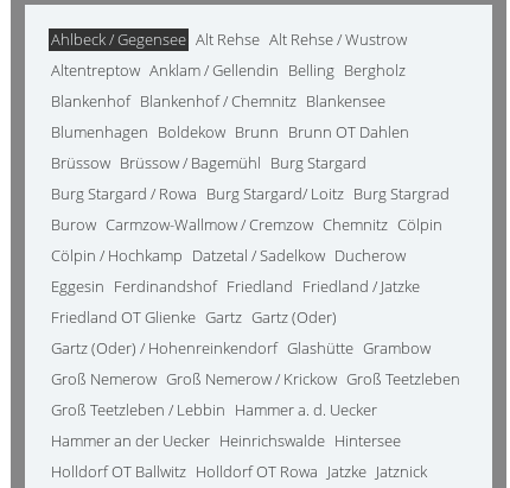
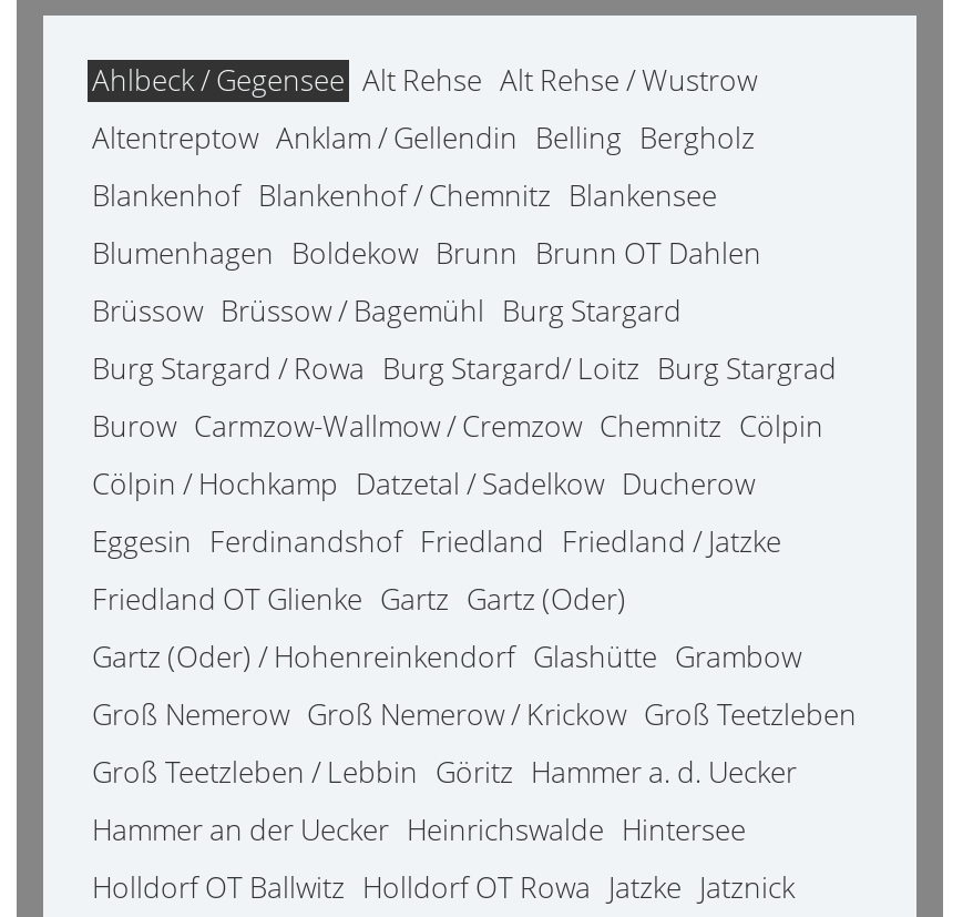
[51,399,377,420] Groß Teetzleben / Lebbin Hammer a. d. Uecker -> [92,752,797,792] Groß Teetzleben / Lebbin Göritz Hammer a. d. Uecker

